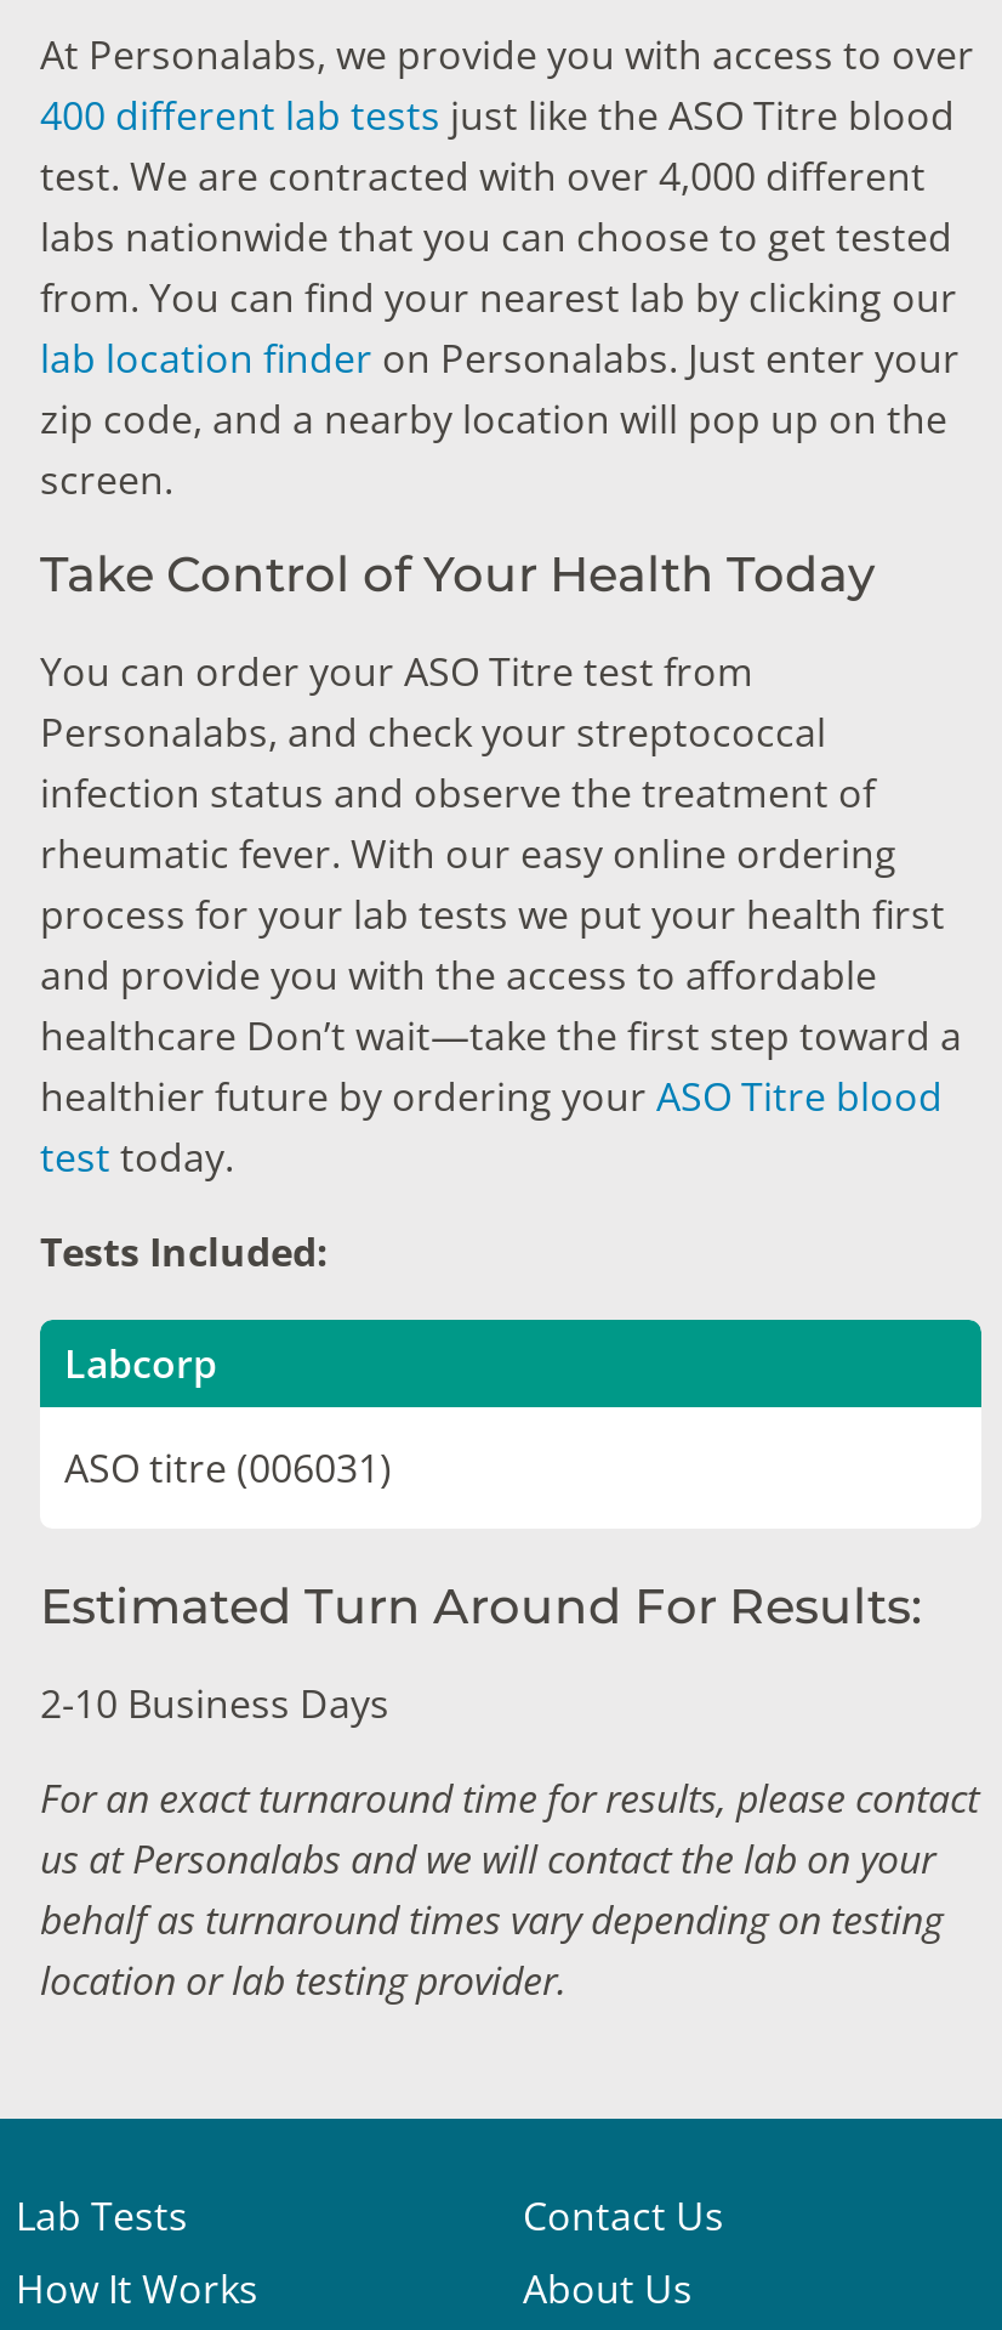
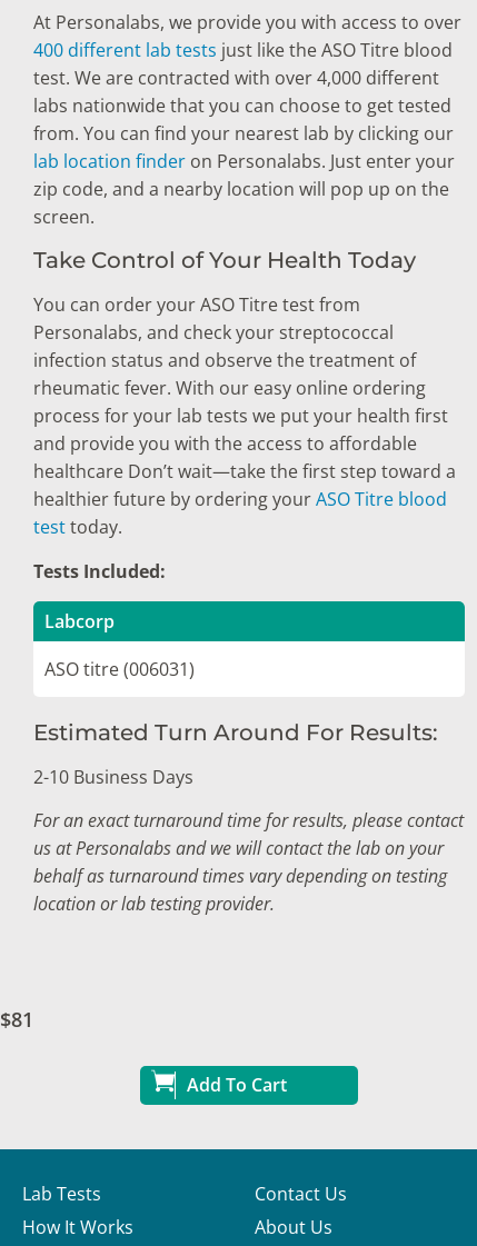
none -> [0,1006,287,1097] $81 | Add To Cart

